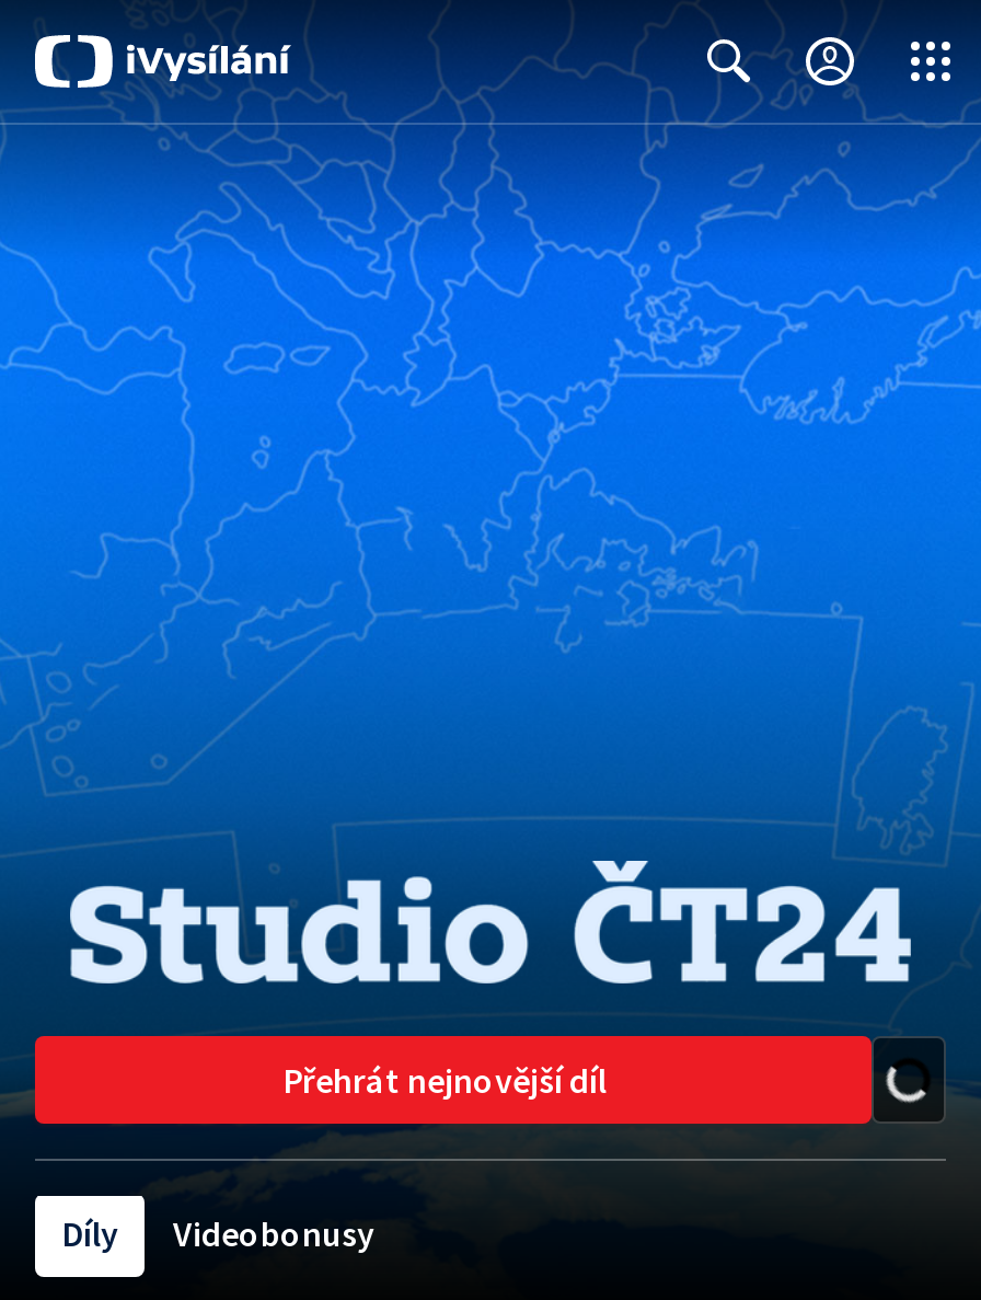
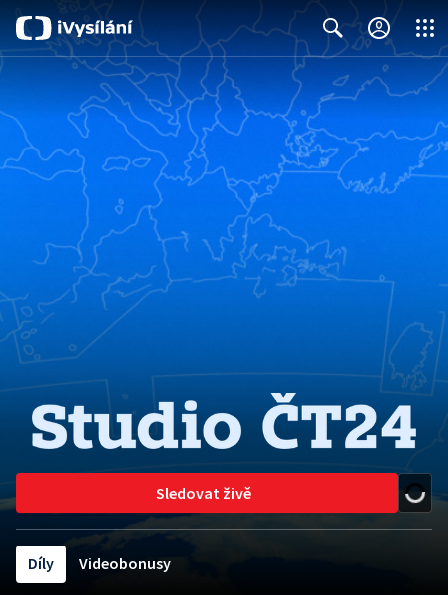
[282,1058,607,1102] Přehrát nejnovější díl -> [155,483,250,503] Sledovat živě

